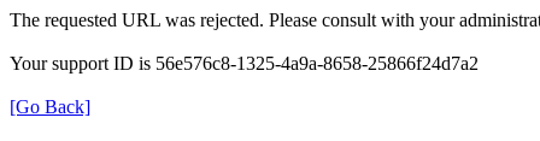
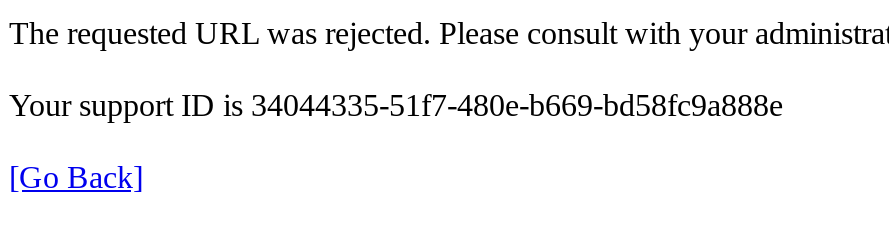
[10,53,479,74] Your support ID is 56e576c8-1325-4a9a-8658-25866f24d7a2 -> [9,88,783,122] Your support ID is 34044335-51f7-480e-b669-bd58fc9a888e

